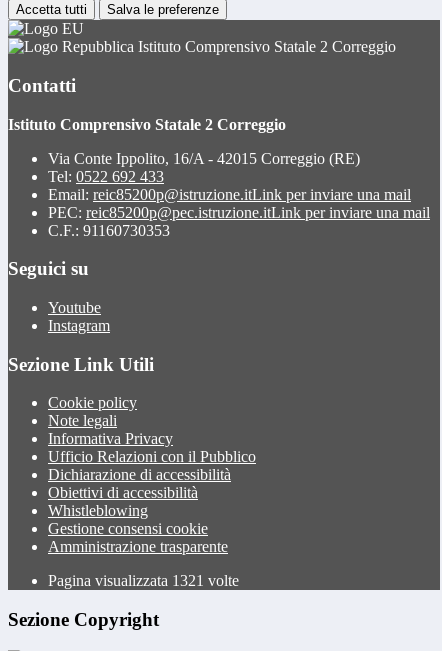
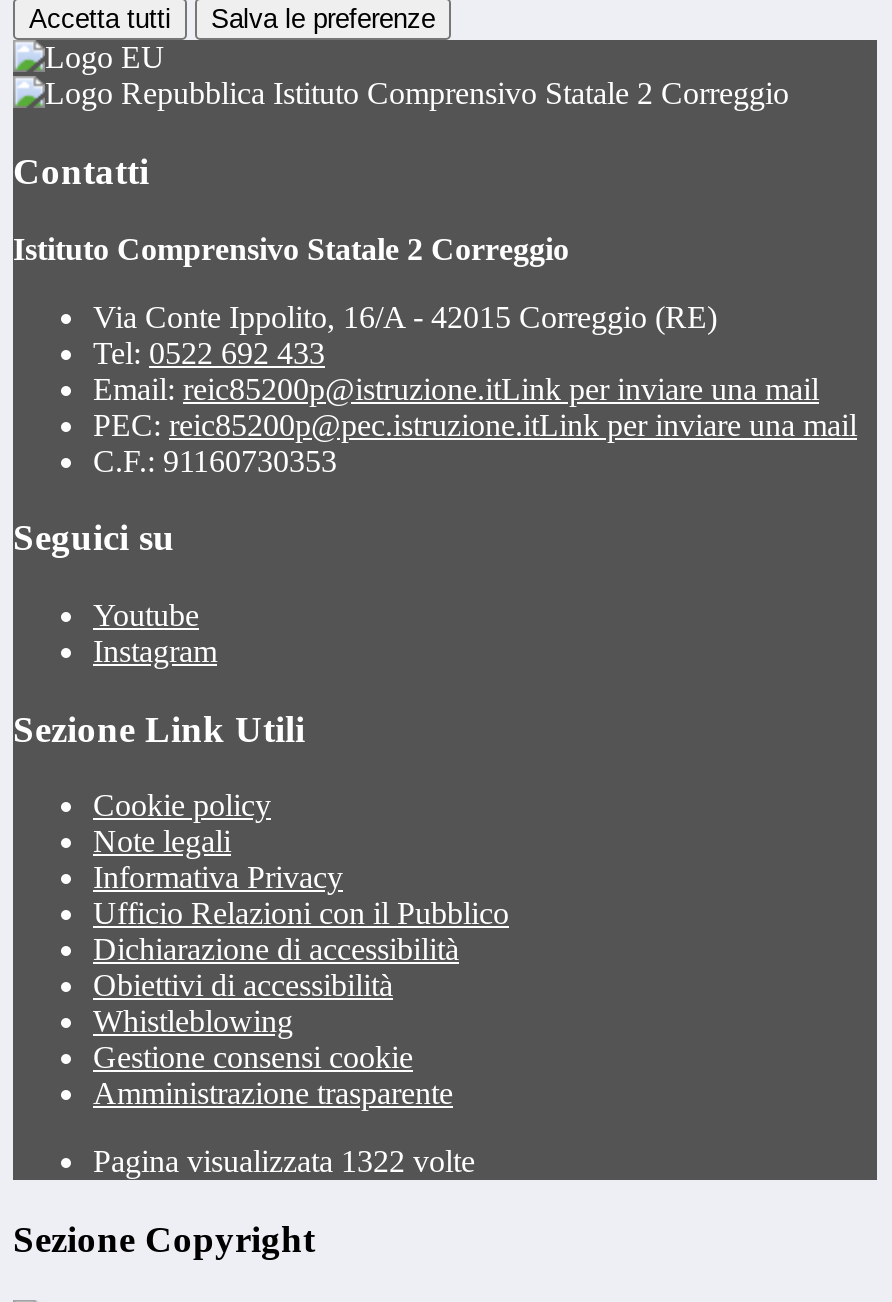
[48,572,239,589] Pagina visualizzata 1321 volte -> [93,1145,475,1179] Pagina visualizzata 1322 volte

